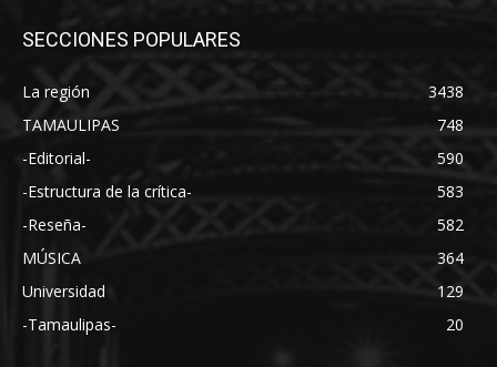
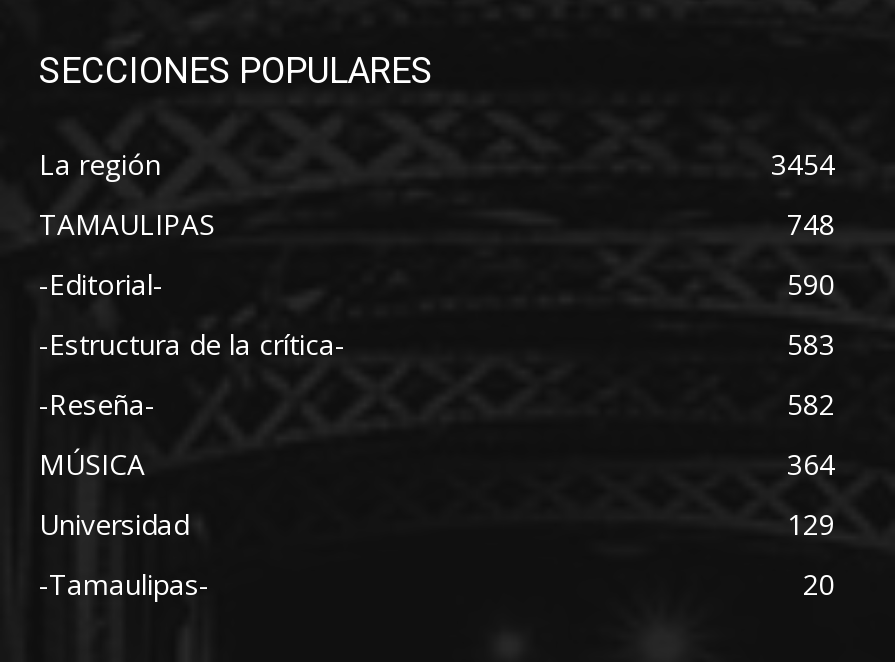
[428,81,464,102] 3438 -> [771,146,835,184] 3454

